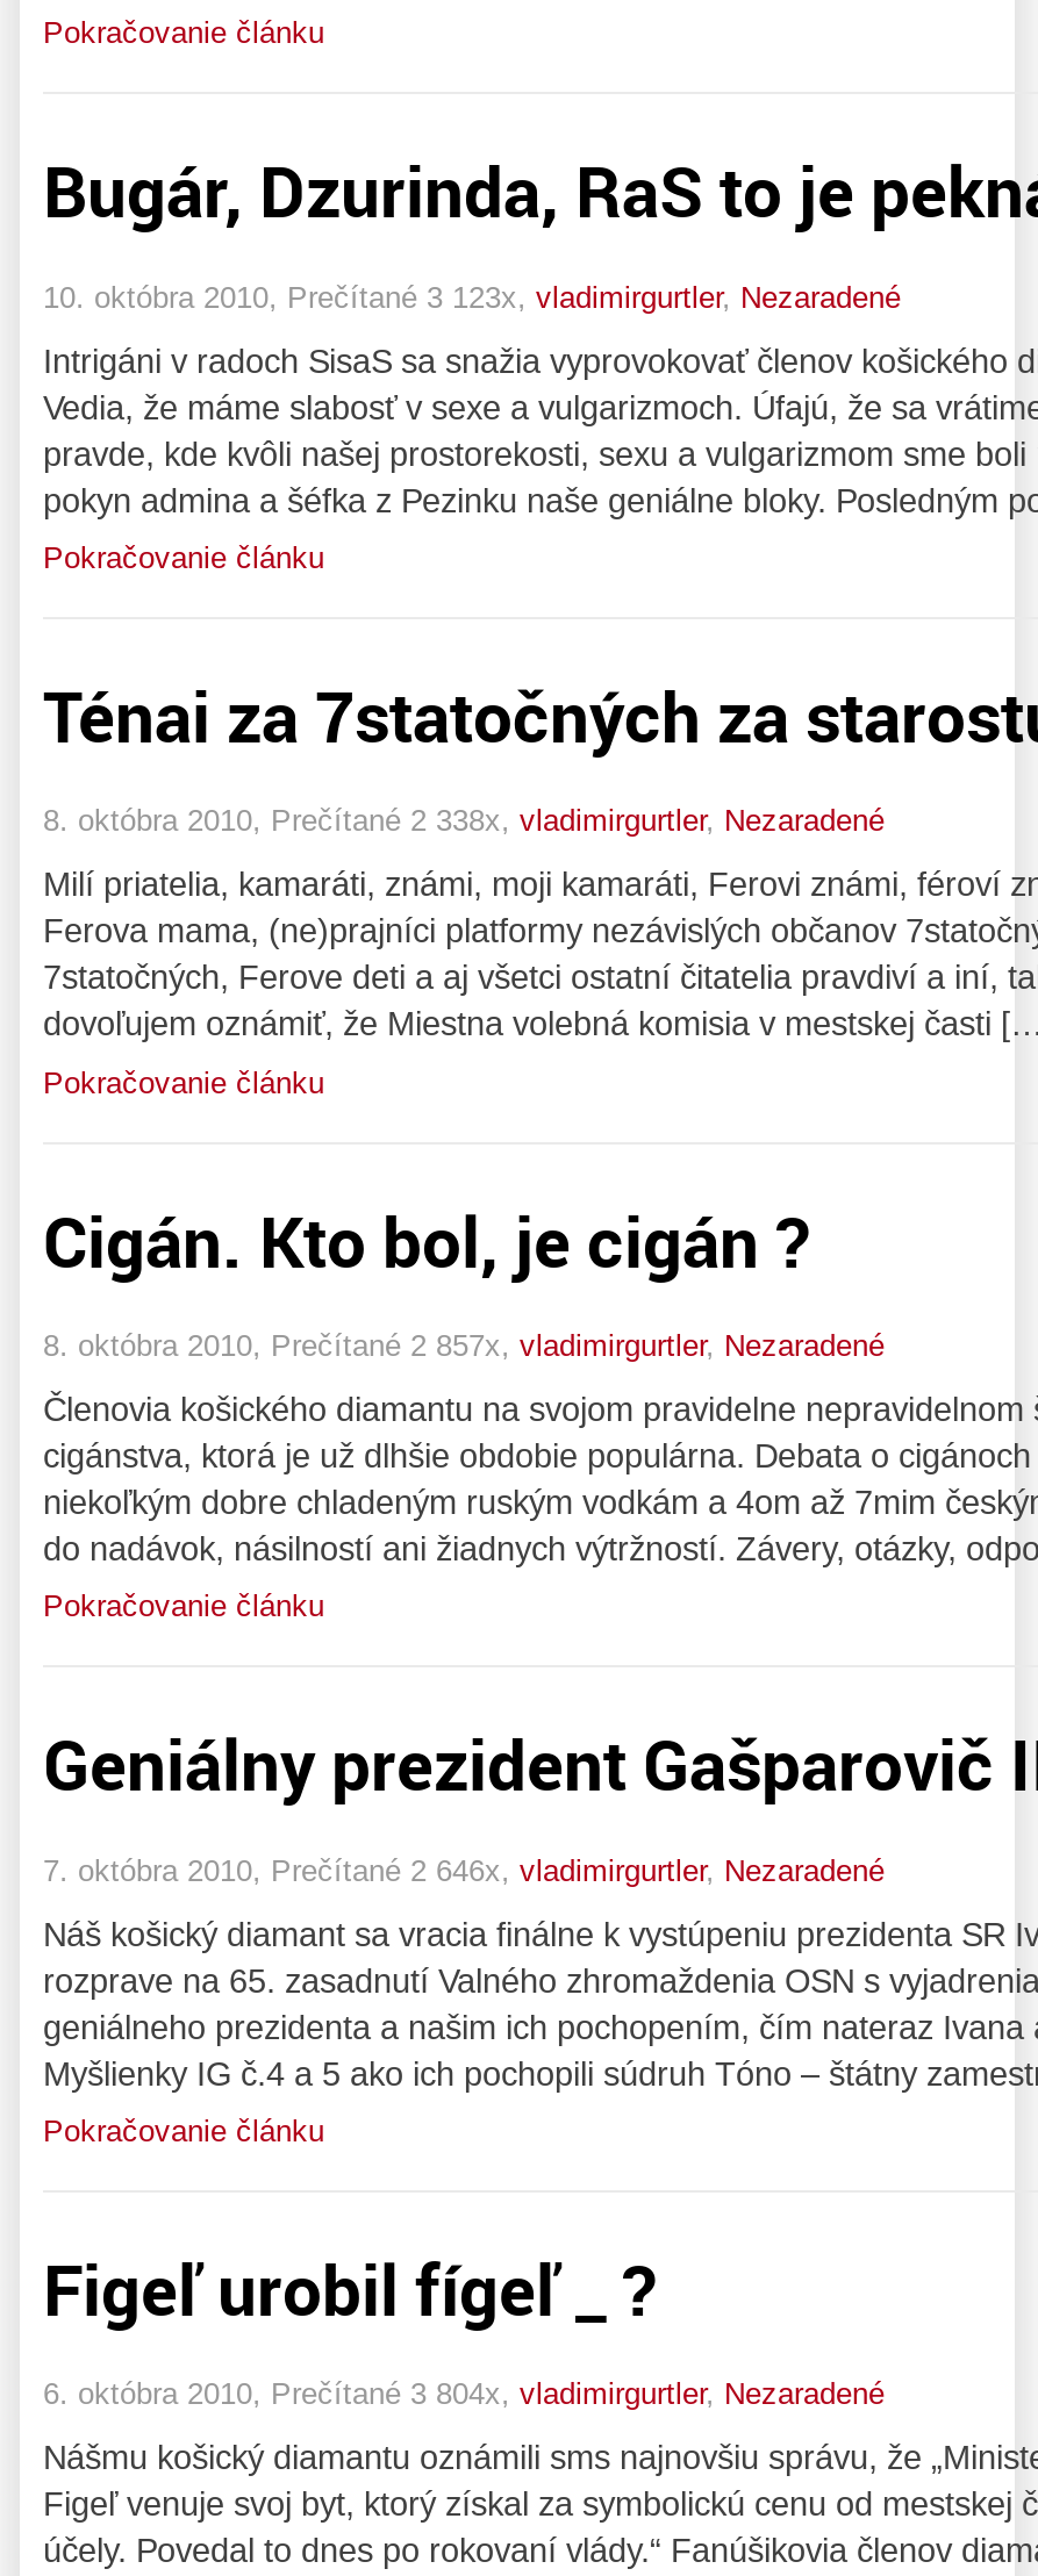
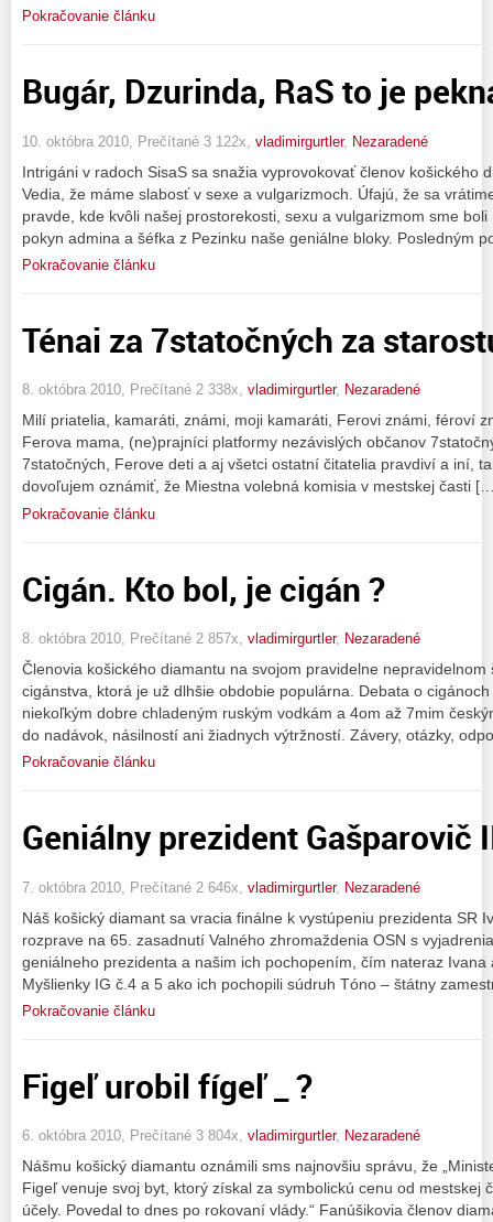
[43,280,901,314] 10. októbra 2010, Prečítané 3 123x, vladimirgurtler, Nezaradené -> [22,133,428,150] 10. októbra 2010, Prečítané 3 122x, vladimirgurtler, Nezaradené

